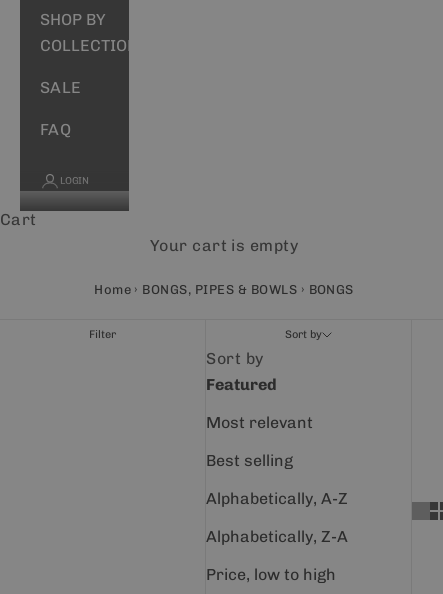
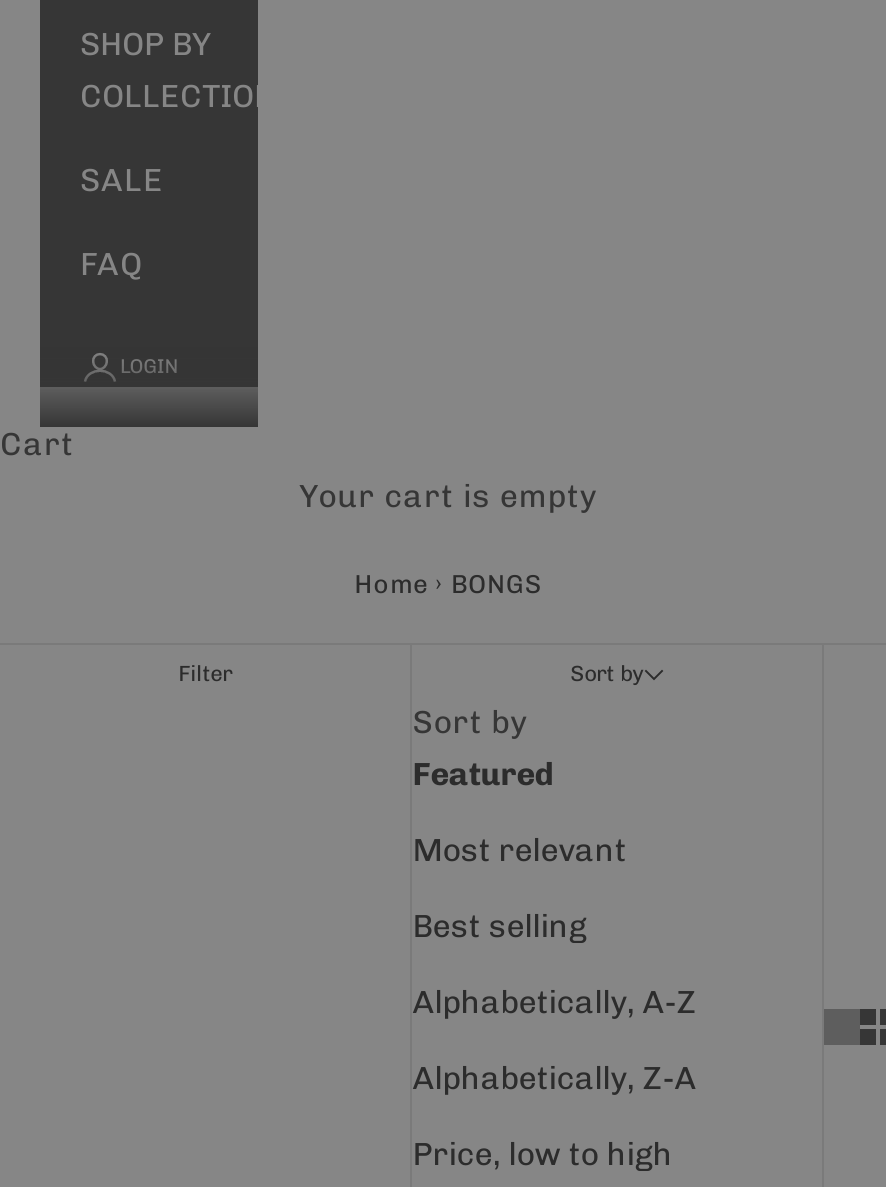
[94,282,354,297] Home › BONGS, PIPES & BOWLS › BONGS -> [354,569,542,599] Home › BONGS

